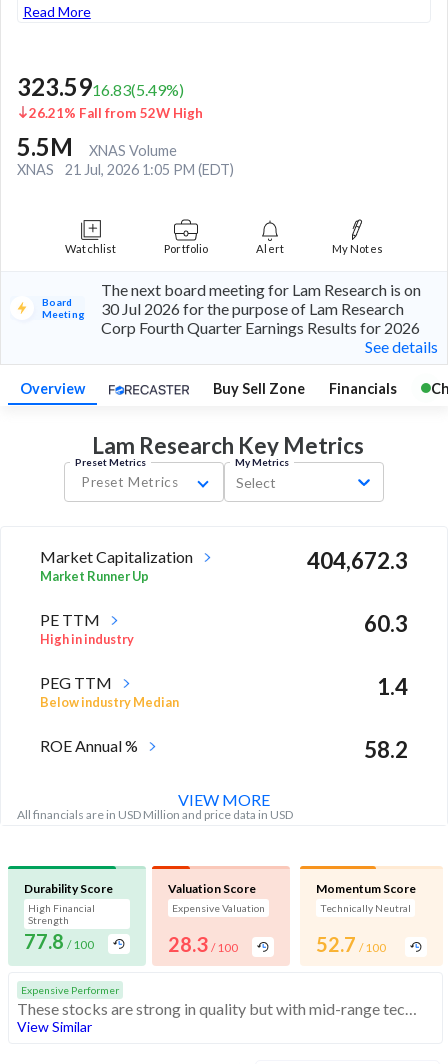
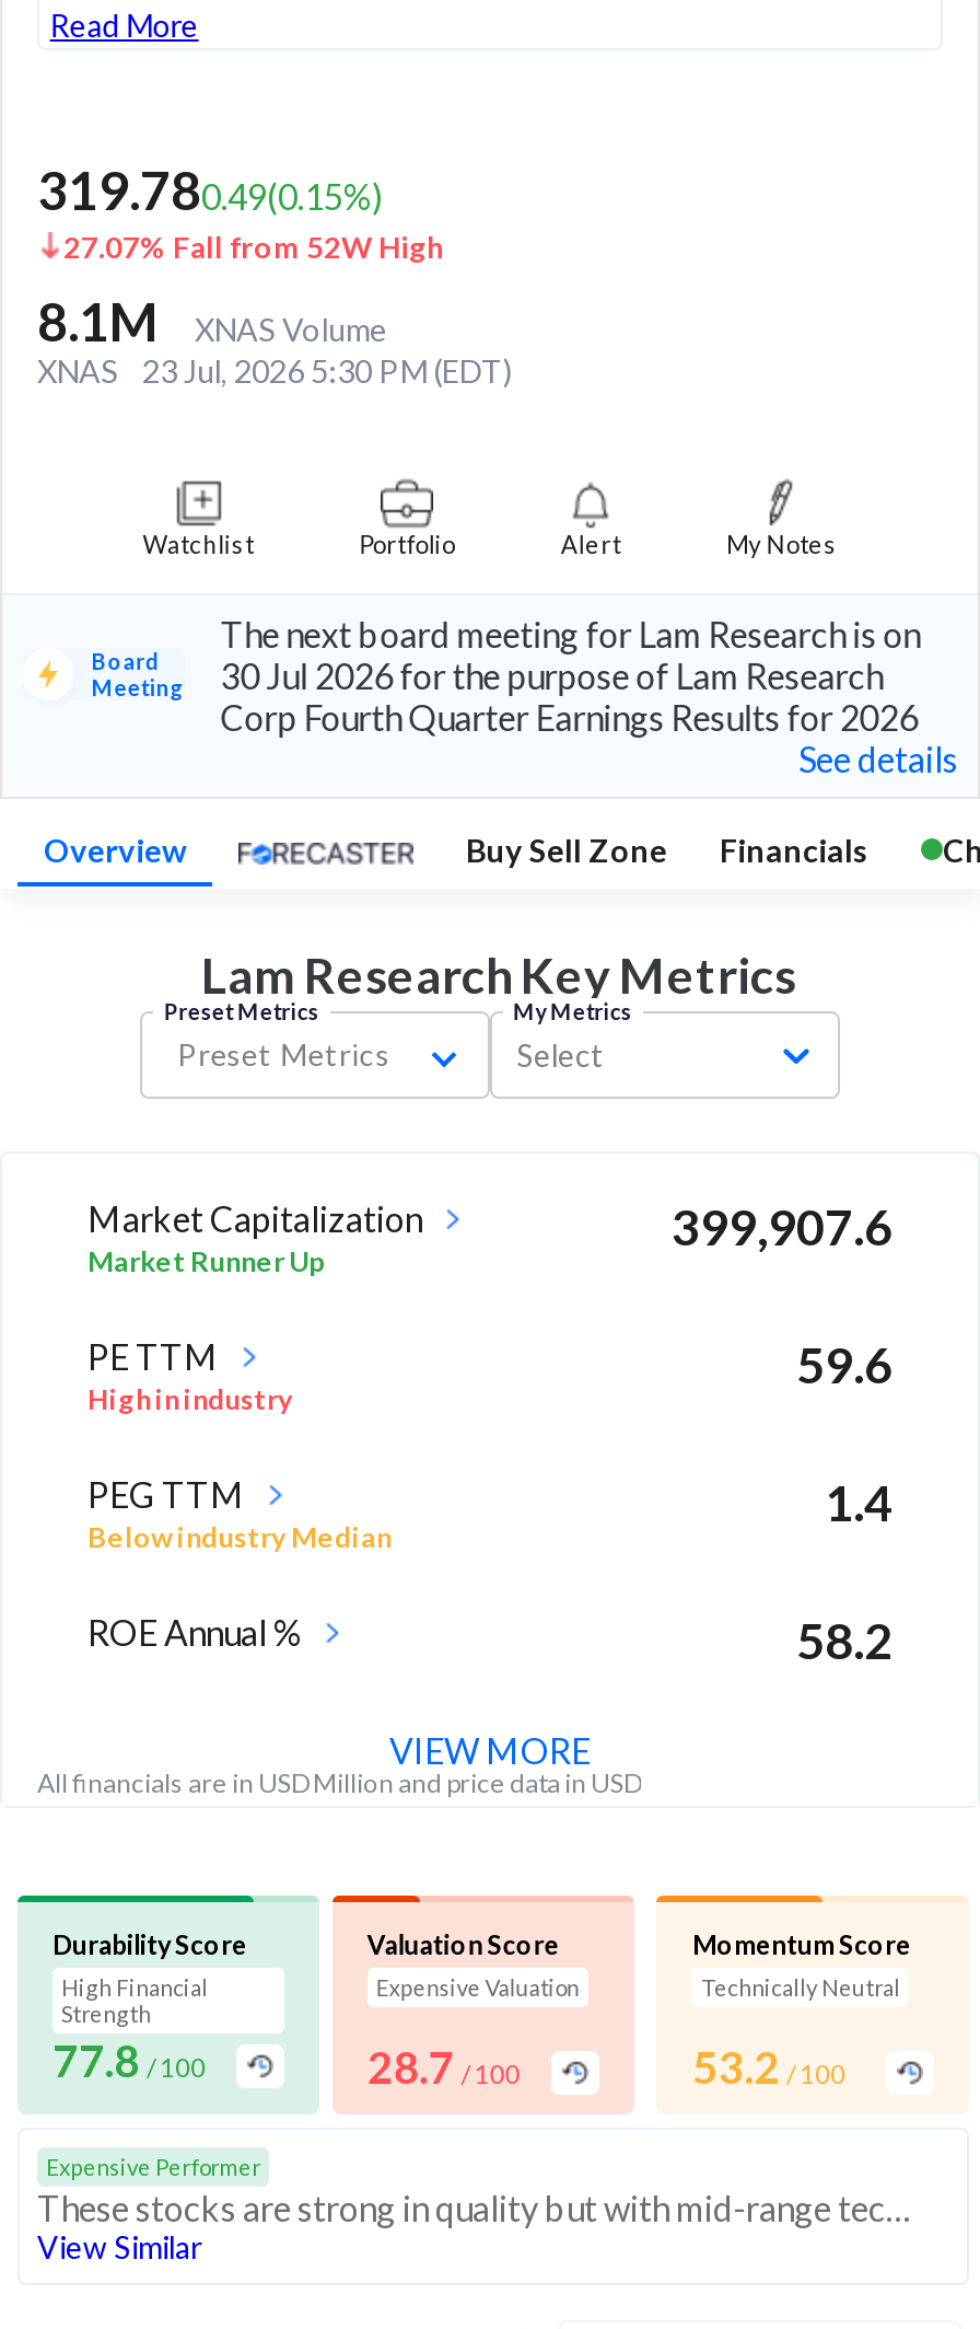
[17,72,203,161] 323.5916.83(5.49%) | 26.21% Fall from 52W High | 5.5M -> [37,157,444,352] 319.780.49(0.15%) | 27.07% Fall from 52W High | 8.1M
[17,161,234,178] XNAS 21 Jul, 2026 1:05 PM (EDT) -> [37,352,512,389] XNAS 23 Jul, 2026 5:30 PM (EDT)
[307,547,408,574] 404,672.3 -> [672,1198,892,1257] 399,907.6
[364,610,408,637] 60.3 -> [796,1336,892,1395] 59.6
[168,932,238,956] 28.3 / 100 -> [367,2041,520,2093] 28.7 / 100
[316,932,386,956] 52.7 / 100 -> [692,2041,845,2093] 53.2 / 100

